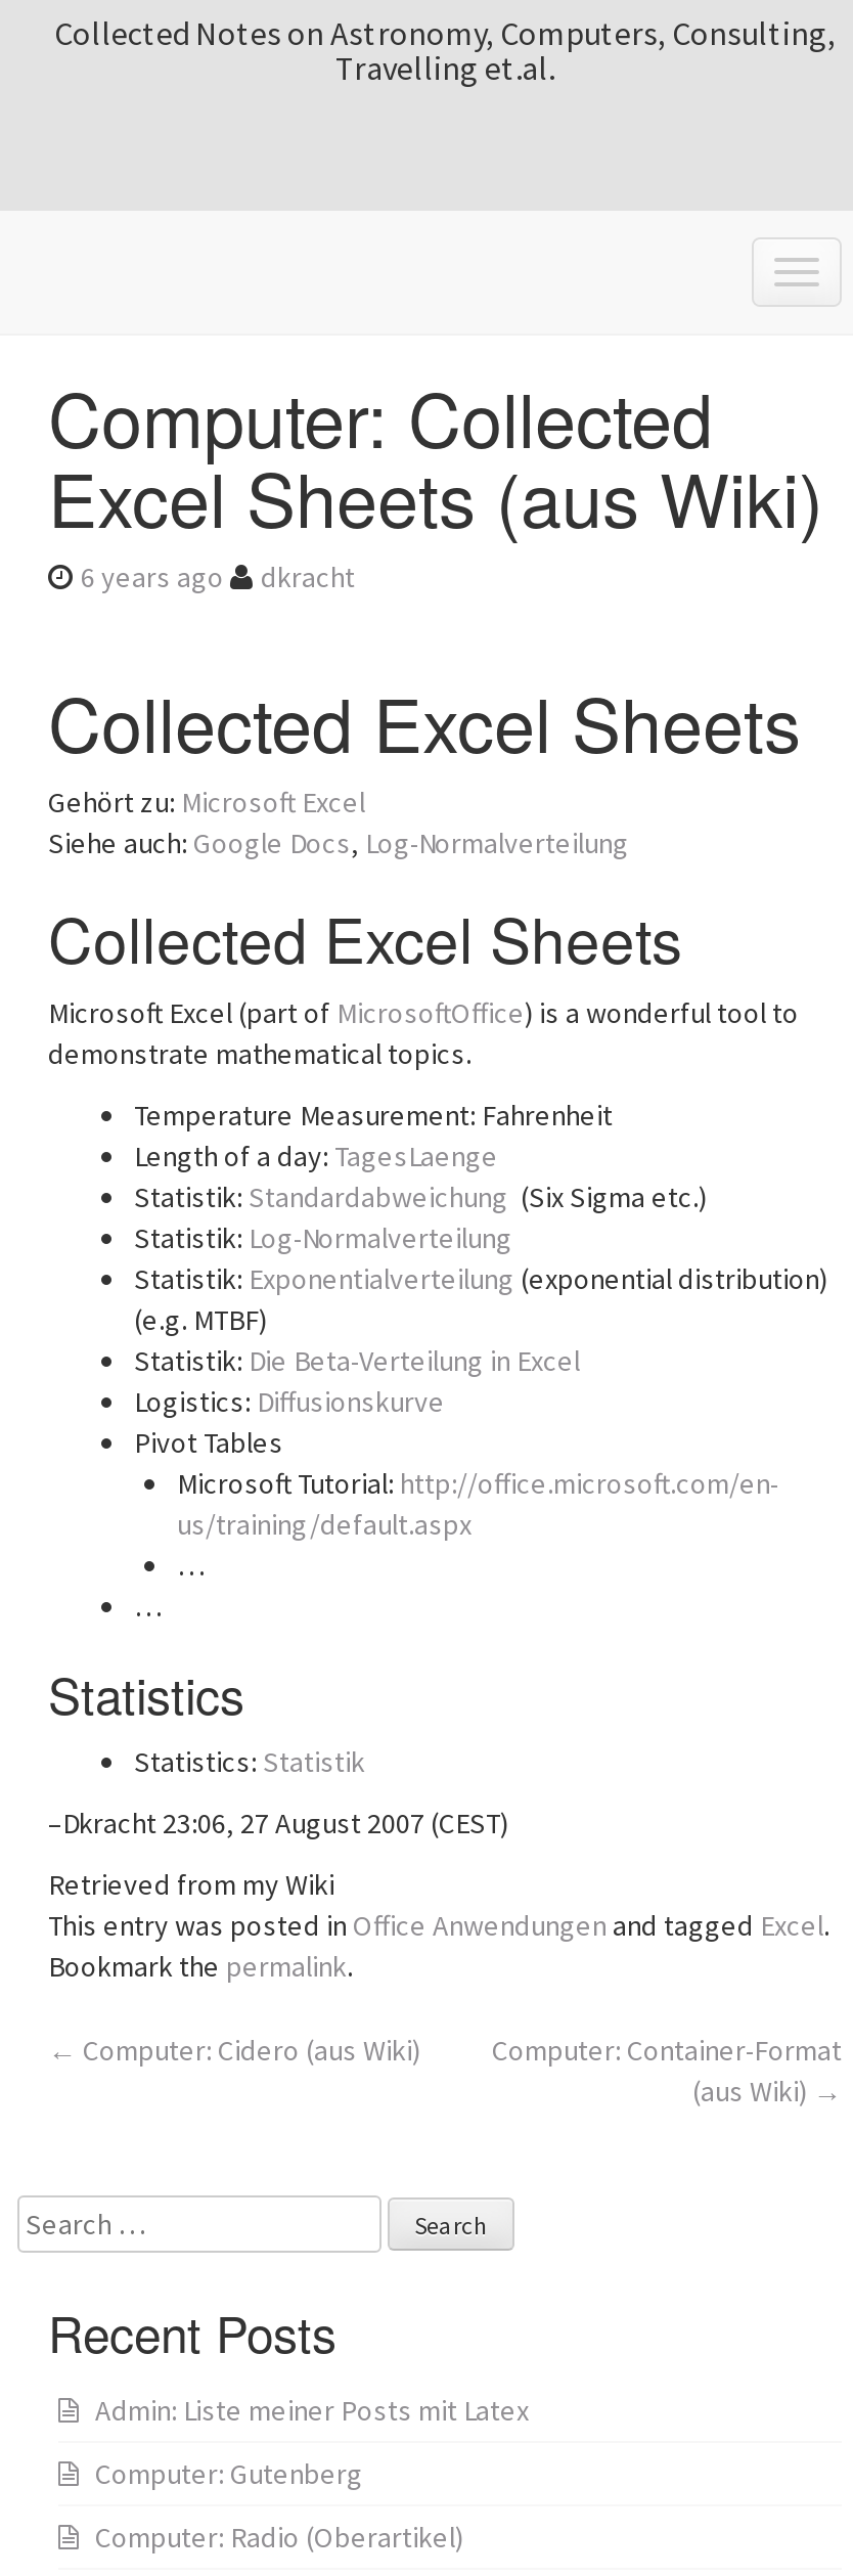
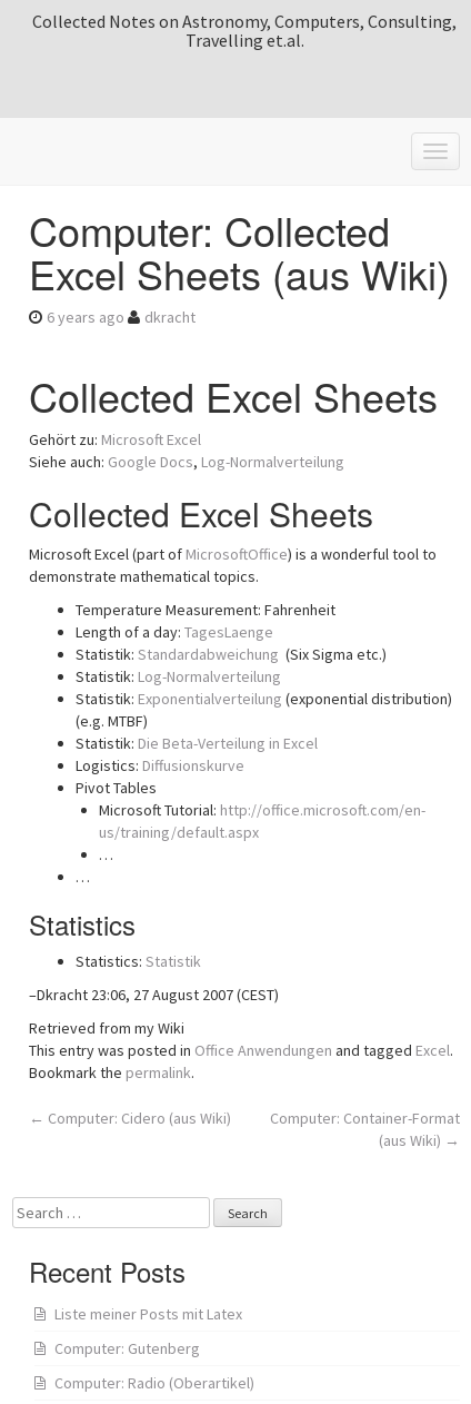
[95,2392,529,2429] Admin: Liste meiner Posts mit Latex -> [54,1304,242,1324] Liste meiner Posts mit Latex

